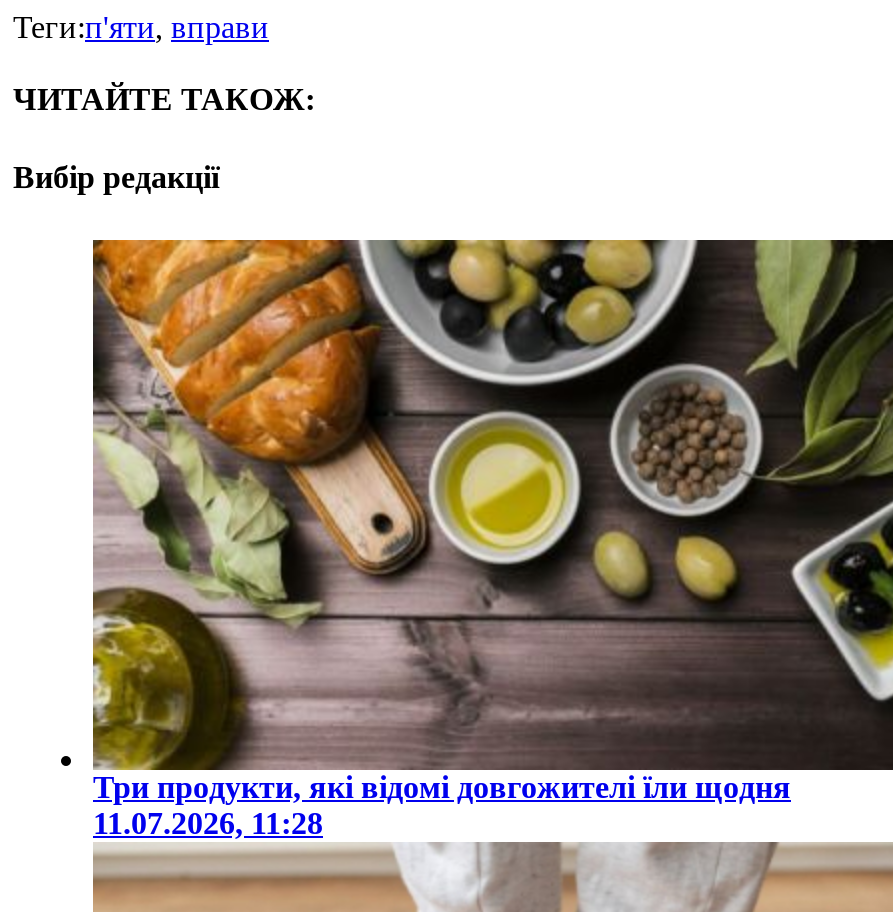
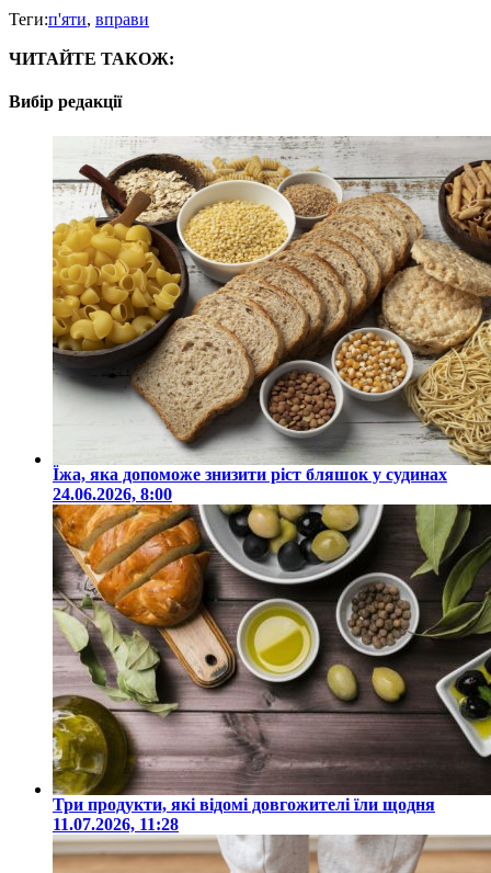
none -> [52,136,488,503] [image] | Їжа, яка допоможе знизити ріст бляшок у судинах | 24.06.2026, 8:00

